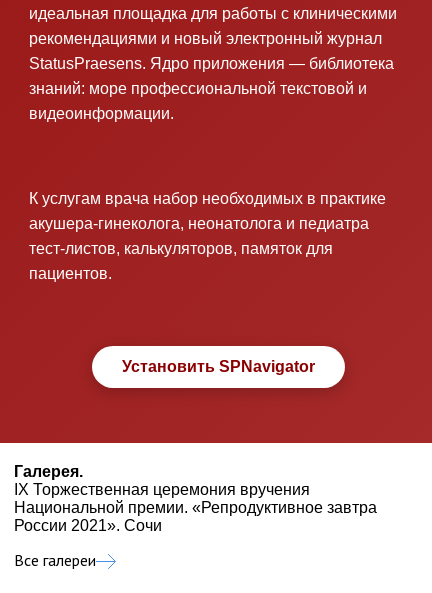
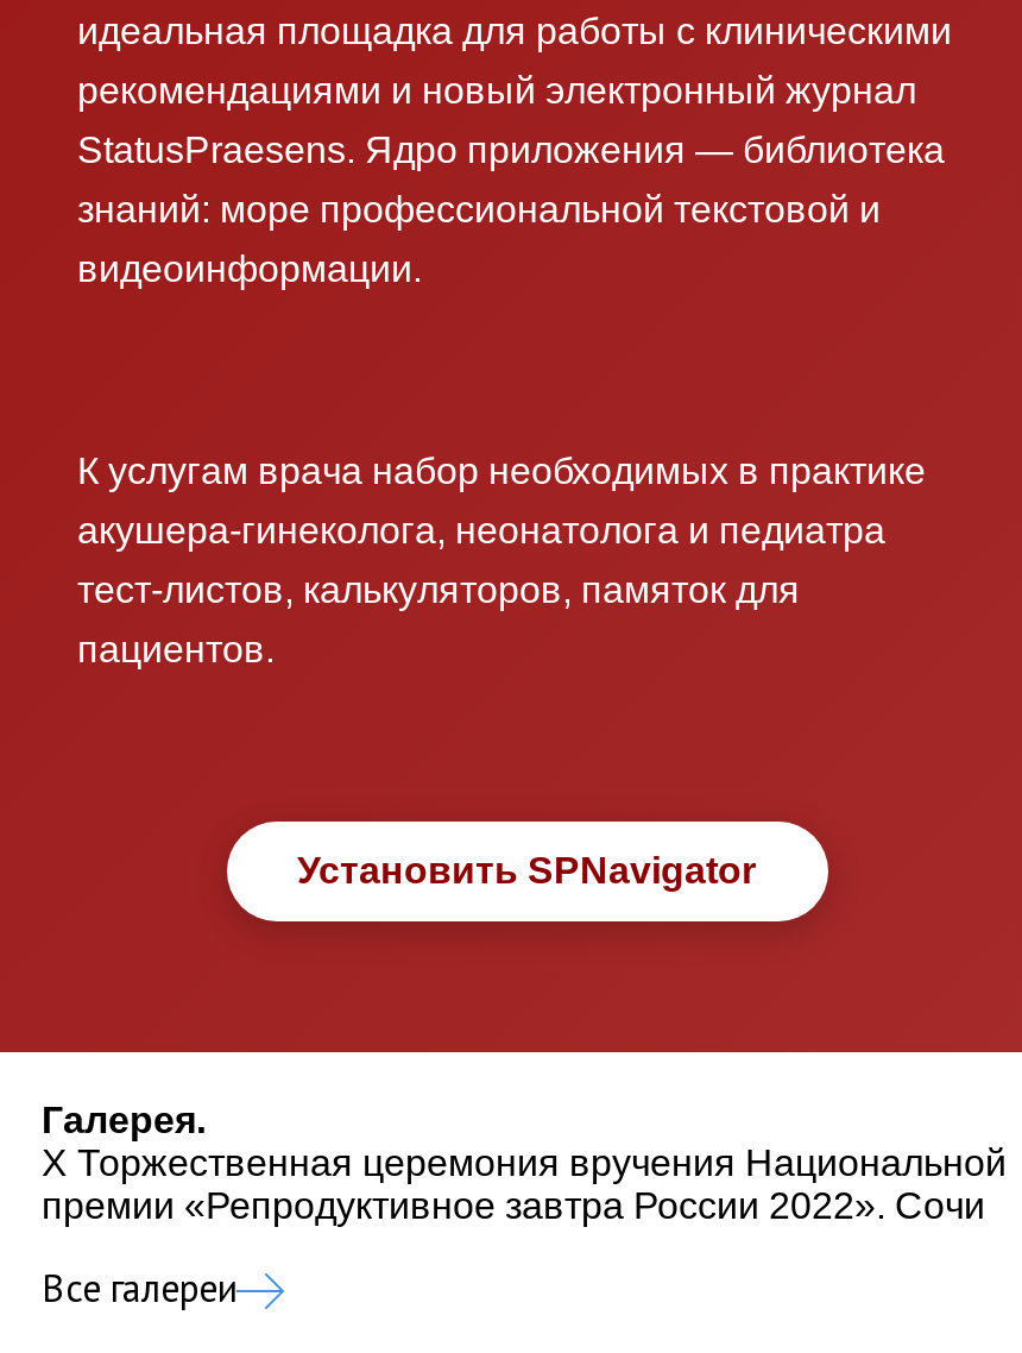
[14,481,377,534] IX Торжественная церемония вручения | Национальной премии. «Репродуктивное завтра | России 2021». Сочи -> [42,1143,1007,1226] X Торжественная церемония вручения Национальной | премии «Репродуктивное завтра России 2022». Сочи

